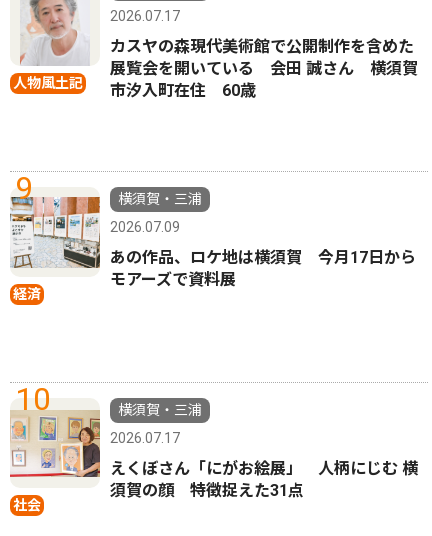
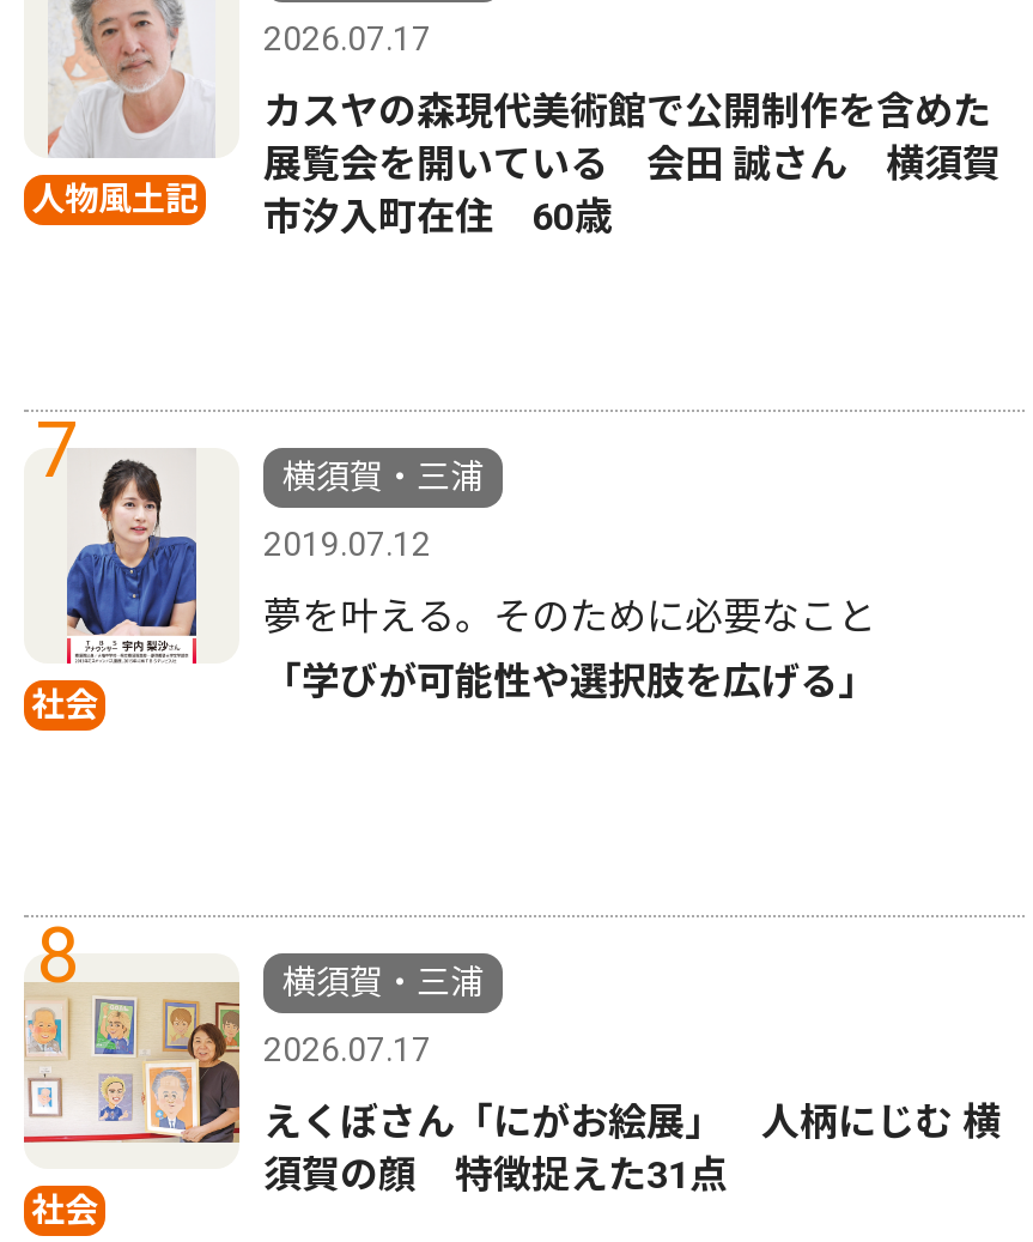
[9,169,101,276] [image] | 9 -> [26,406,239,666] [image] | 7
[110,219,180,235] 2026.07.09 -> [263,526,431,564] 2019.07.12
[110,248,416,289] あの作品、ロケ地は横須賀 今月17日から | モアーズで資料展 -> [263,595,876,705] 夢を叶える。そのために必要なこと | 「学びが可能性や選択肢を広げる」
[13,286,41,302] 経済 -> [31,686,98,724] 社会
[15,380,51,418] 10 -> [36,911,79,1002] 8

